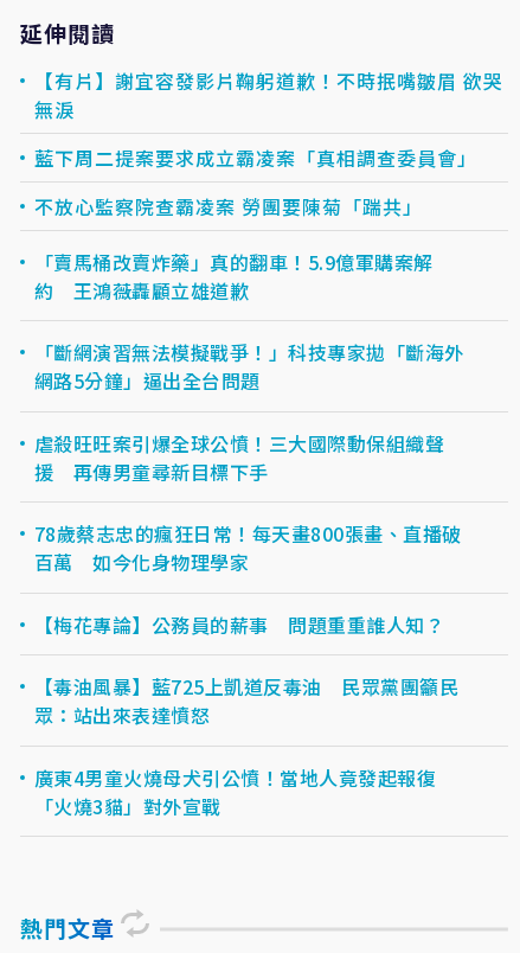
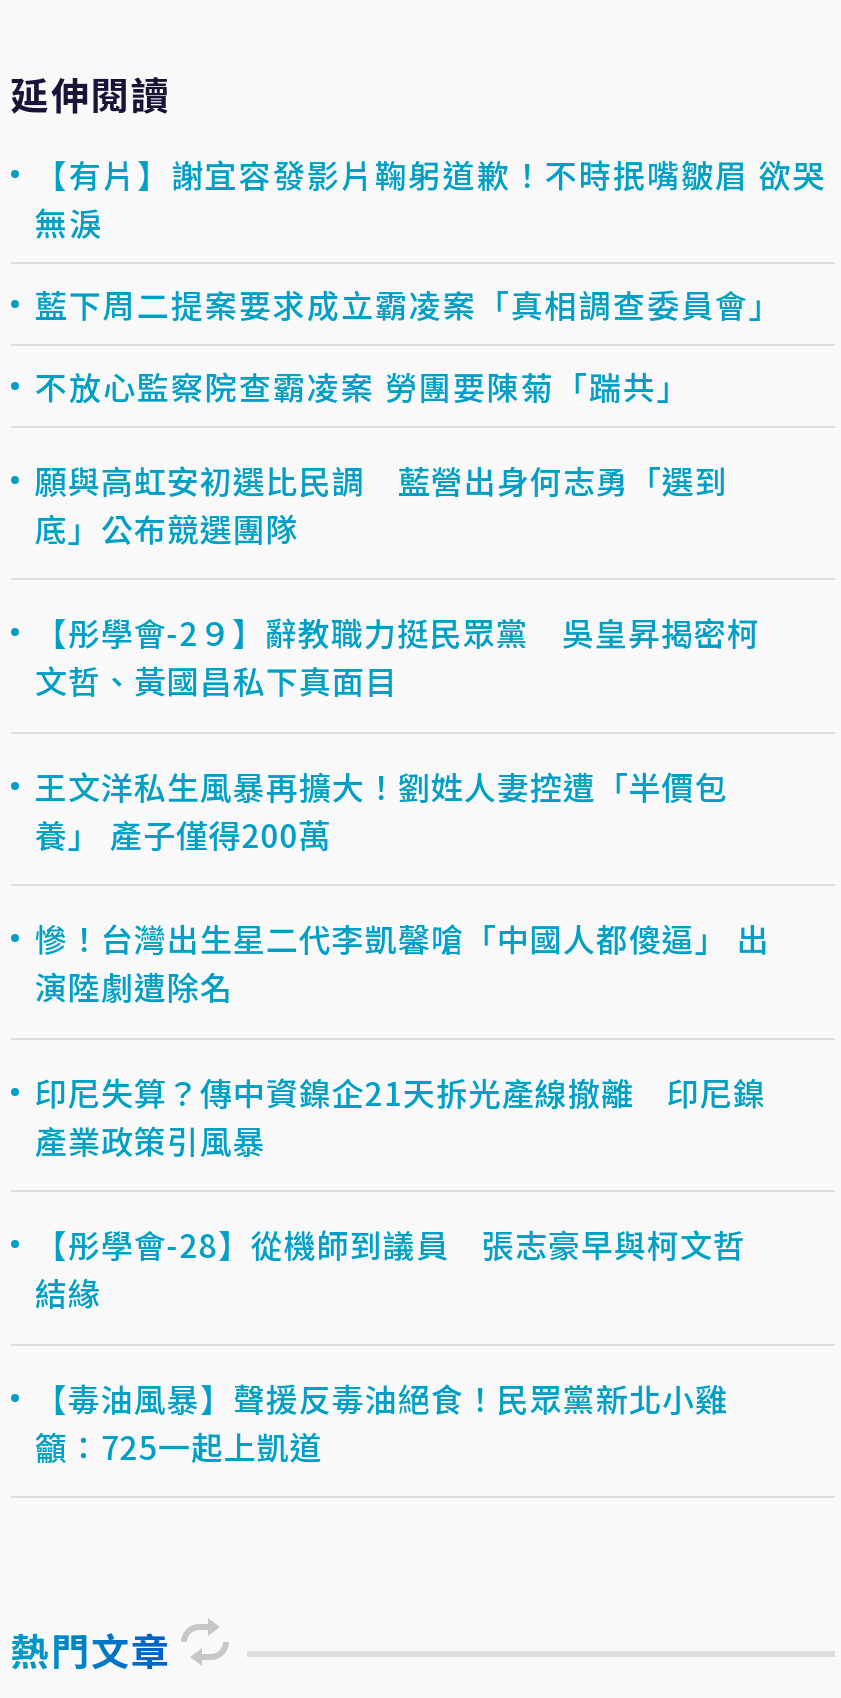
[34,247,433,304] 「賣馬桶改賣炸藥」真的翻車！5.9億軍購案解 | 約 王鴻薇轟顧立雄道歉 -> [35,455,728,551] 願與高虹安初選比民調 藍營出身何志勇「選到 | 底」公布競選團隊
[34,338,464,395] 「斷網演習無法模擬戰爭！」科技專家拋「斷海外 | 網路5分鐘」逼出全台問題 -> [35,608,760,704] 【彤學會-2９】辭教職力挺民眾黨 吳皇昇揭密柯 | 文哲、黃國昌私下真面目
[34,429,445,486] 虐殺旺旺案引爆全球公憤！三大國際動保組織聲 | 援 再傳男童尋新目標下手 -> [35,761,728,857] 王文洋私生風暴再擴大！劉姓人妻控遭「半價包 | 養」 產子僅得200萬
[34,519,462,576] 78歲蔡志忠的瘋狂日常！每天畫800張畫、直播破 | 百萬 如今化身物理學家 -> [35,914,770,1010] 慘！台灣出生星二代李凱馨嗆「中國人都傻逼」 出 | 演陸劇遭除名
[34,610,445,638] 【梅花專論】公務員的薪事 問題重重誰人知？ -> [35,1067,766,1163] 印尼失算？傳中資鎳企21天拆光產線撤離 印尼鎳 | 產業政策引風暴
[34,672,459,729] 【毒油風暴】藍725上凱道反毒油 民眾黨團籲民 | 眾：站出來表達憤怒 -> [35,1220,746,1316] 【彤學會-28】從機師到議員 張志豪早與柯文哲 | 結緣
[34,763,436,820] 廣東4男童火燒母犬引公憤！當地人竟發起報復 | 「火燒3貓」對外宣戰 -> [35,1373,728,1469] 【毒油風暴】聲援反毒油絕食！民眾黨新北小雞 | 籲：725一起上凱道

